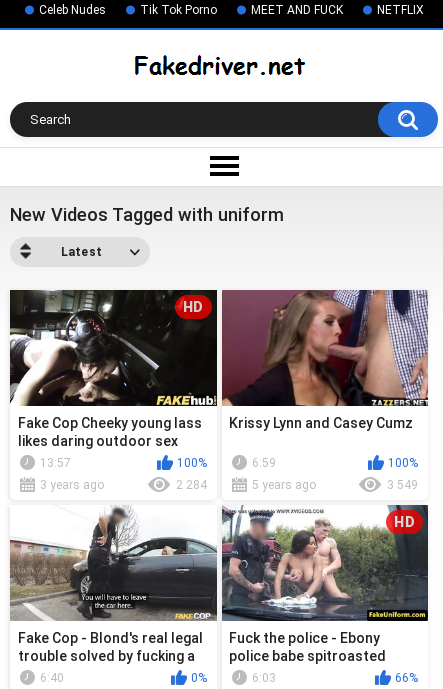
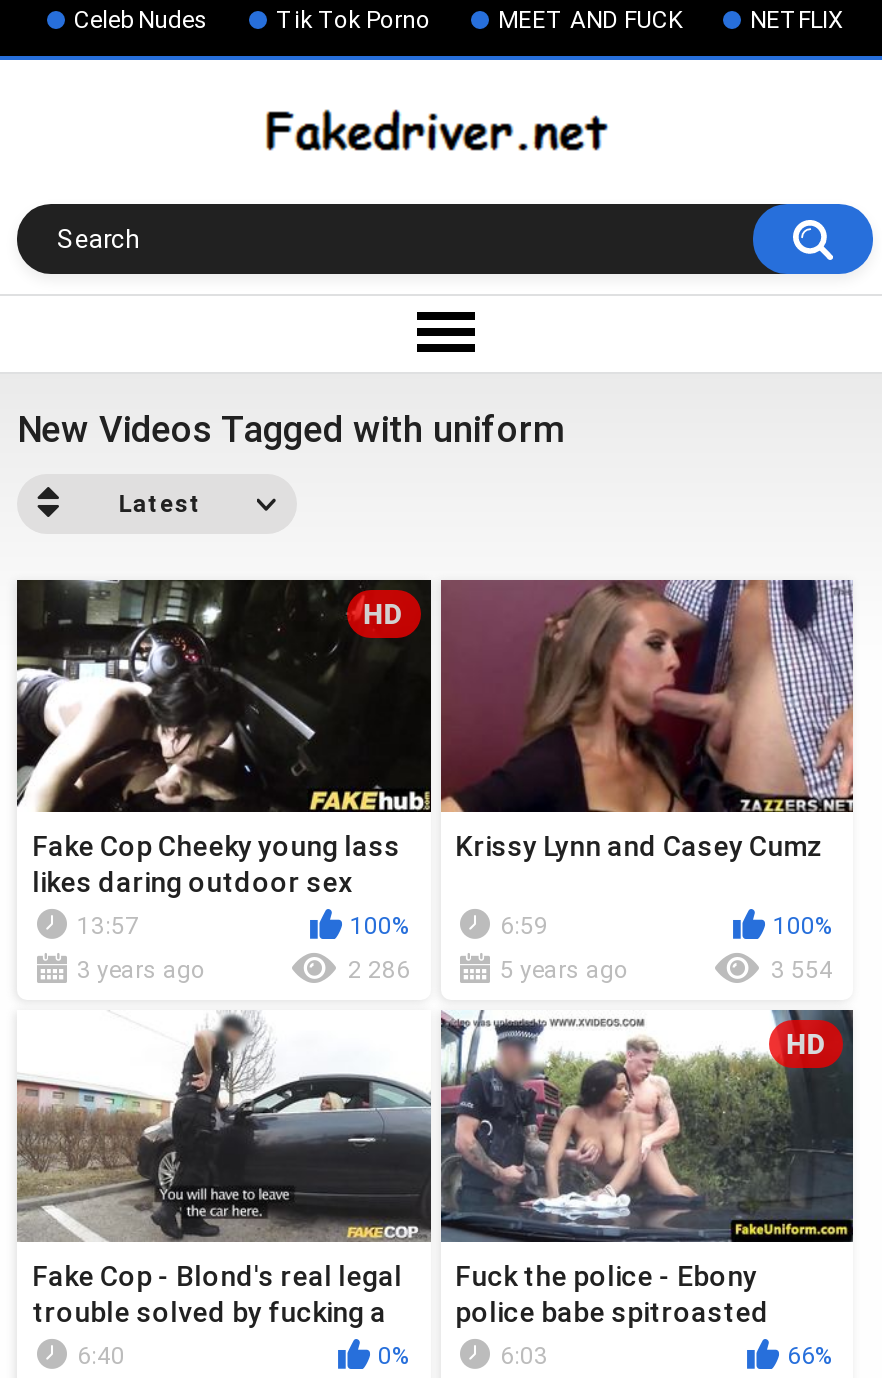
[175,478,206,492] 2 284 -> [348,956,410,984] 2 286
[387,478,418,492] 3 549 -> [771,956,833,984] 3 554

